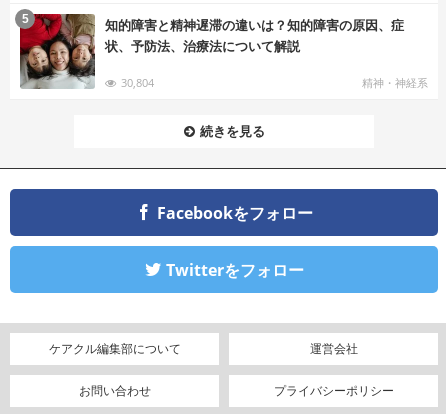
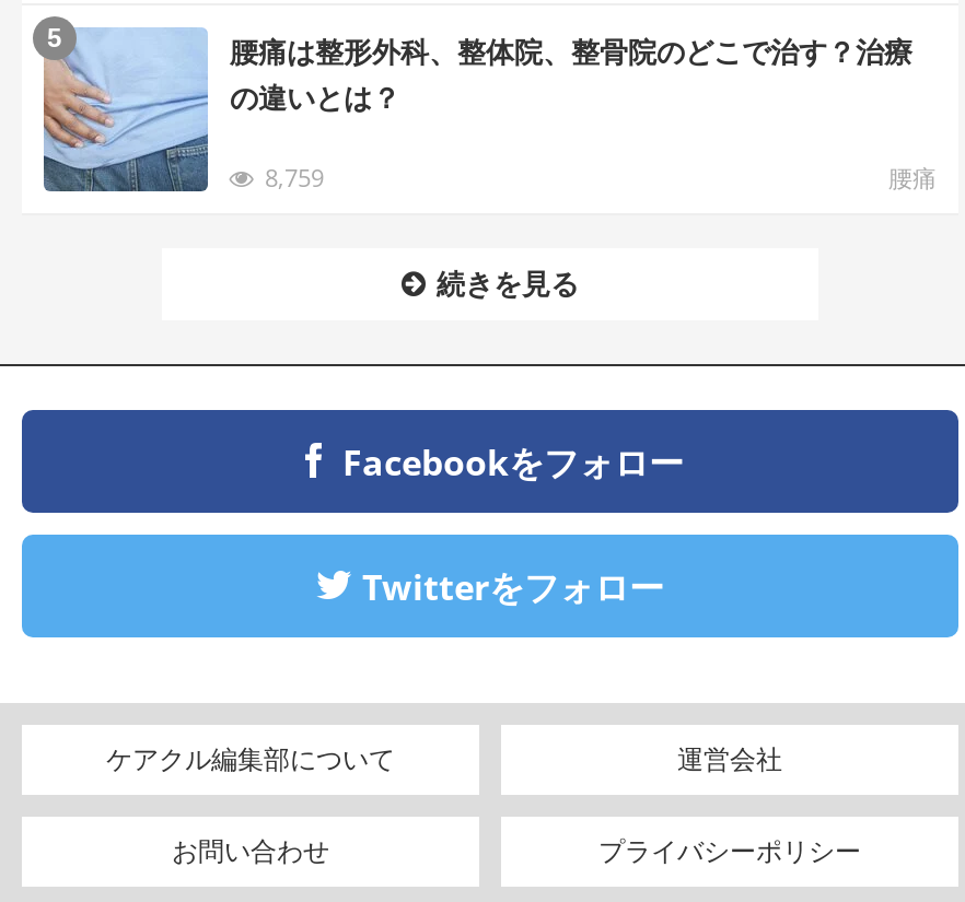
[19,13,404,89] [image] | 知的障害と精神遅滞の違いは？知的障害の原因、症 | 状、予防法、治療法について解説 -> [42,27,912,194] [image] | 腰痛は整形外科、整体院、整骨院のどこで治す？治療 | の違いとは？
[121,75,428,90] 30,804 | 精神・神経系 -> [265,161,937,194] 8,759 | 腰痛

